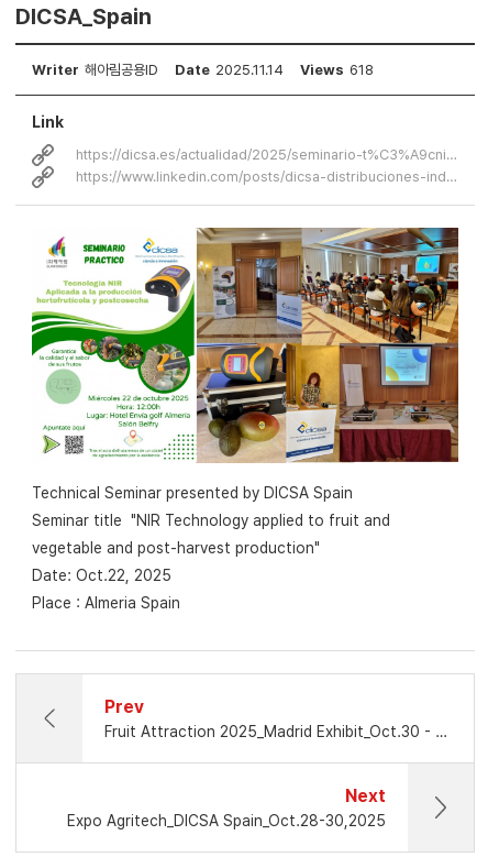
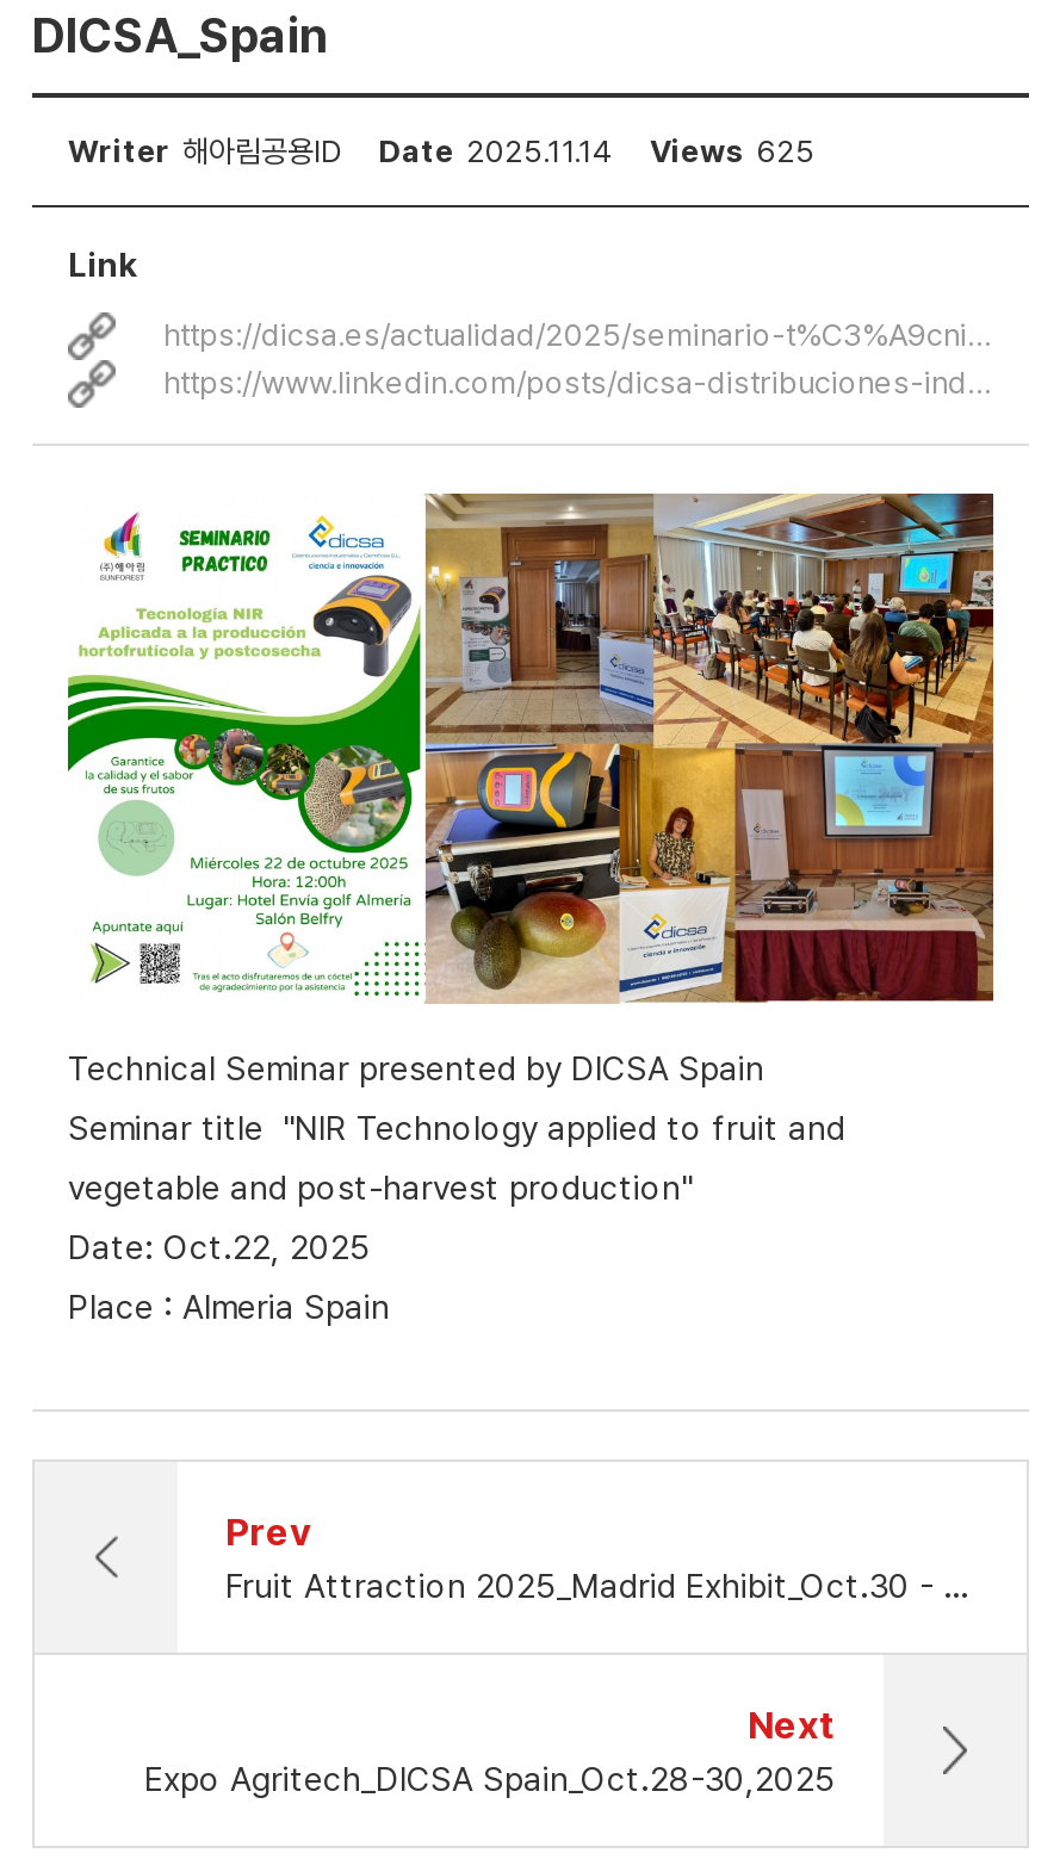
[300,62,374,78] Views 618 -> [650,134,814,169] Views 625

